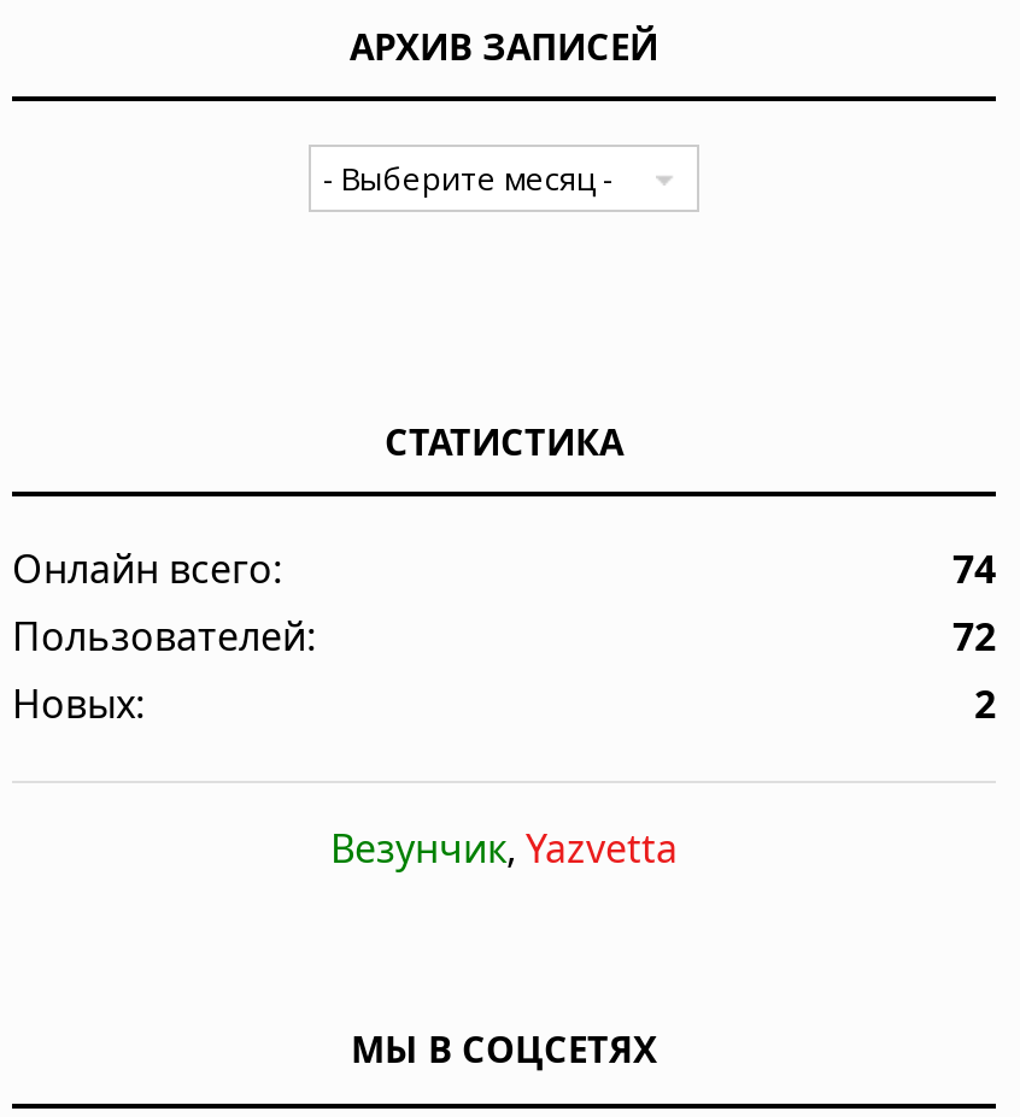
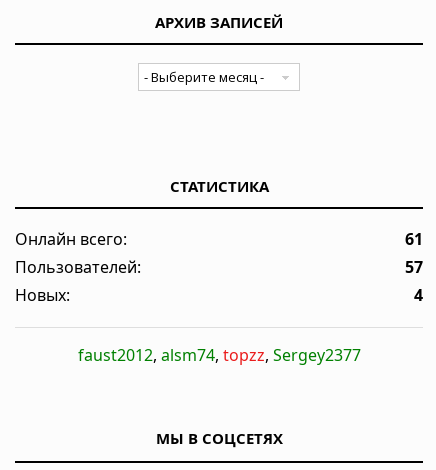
[952,542,996,595] 74 -> [405,228,423,250] 61
[952,610,996,663] 72 -> [405,256,423,278] 57
[974,677,996,730] 2 -> [414,284,423,306] 4
[330,822,678,875] Везунчик, Yazvetta -> [77,344,360,366] faust2012, alsm74, topzz, Sergey2377

